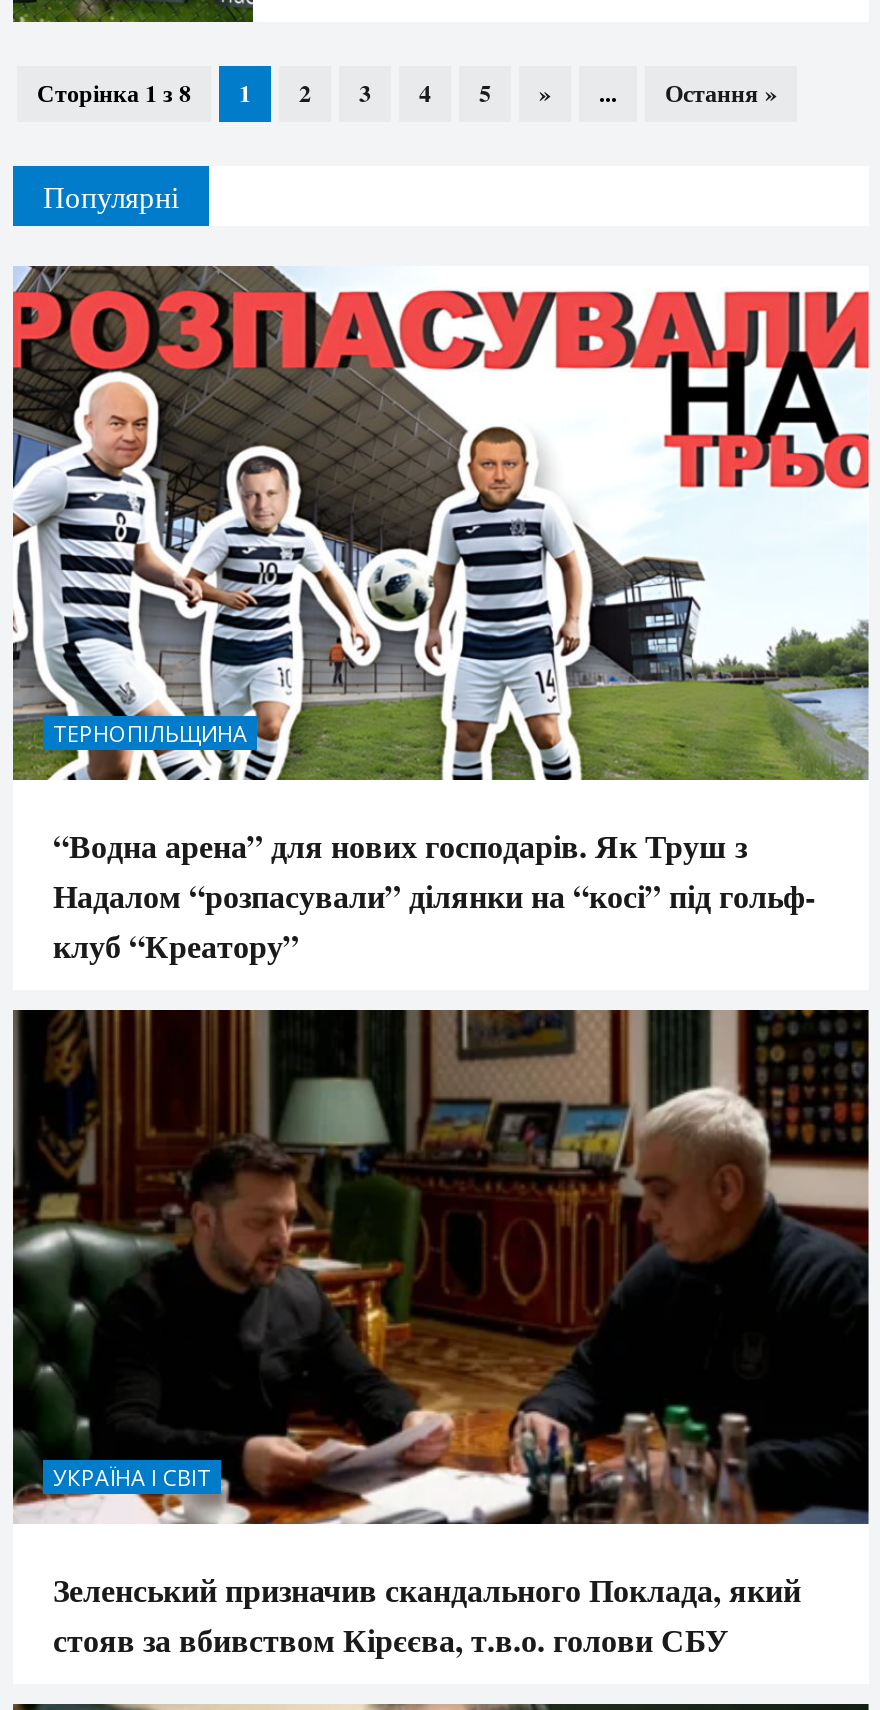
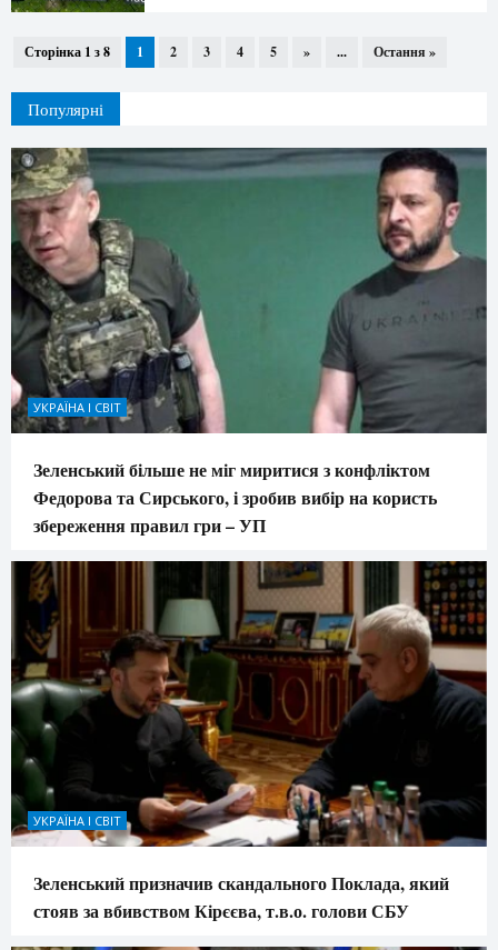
[11,266,871,782] [image] | ТЕРНОПІЛЬЩИНА -> [10,147,488,434] [image] | УКРАЇНА І СВІТ
[53,822,815,968] “Водна арена” для нових господарів. Як Труш з | Надалом “розпасували” ділянки на “косі” під гольф- | клуб “Креатору” -> [33,456,437,538] Зеленський більше не міг миритися з конфліктом | Федорова та Сирського, і зробив вибір на користь | збереження правил гри – УП

